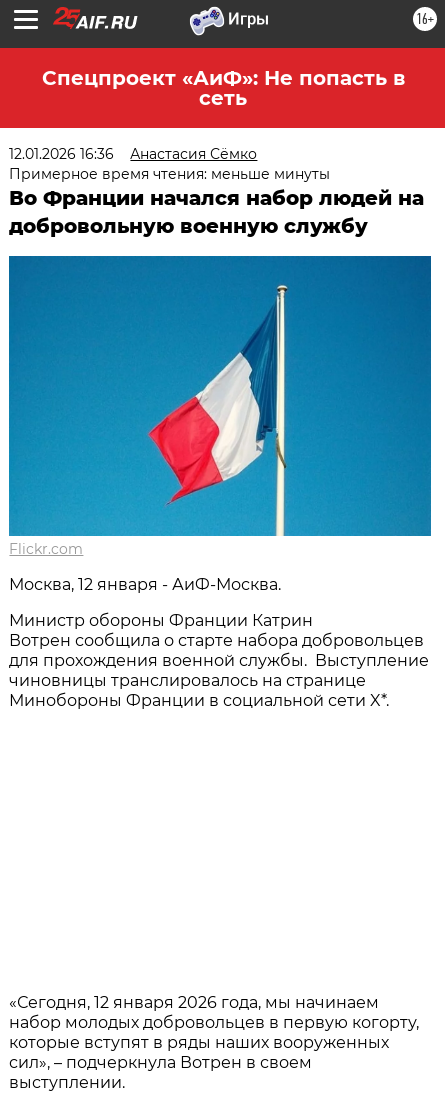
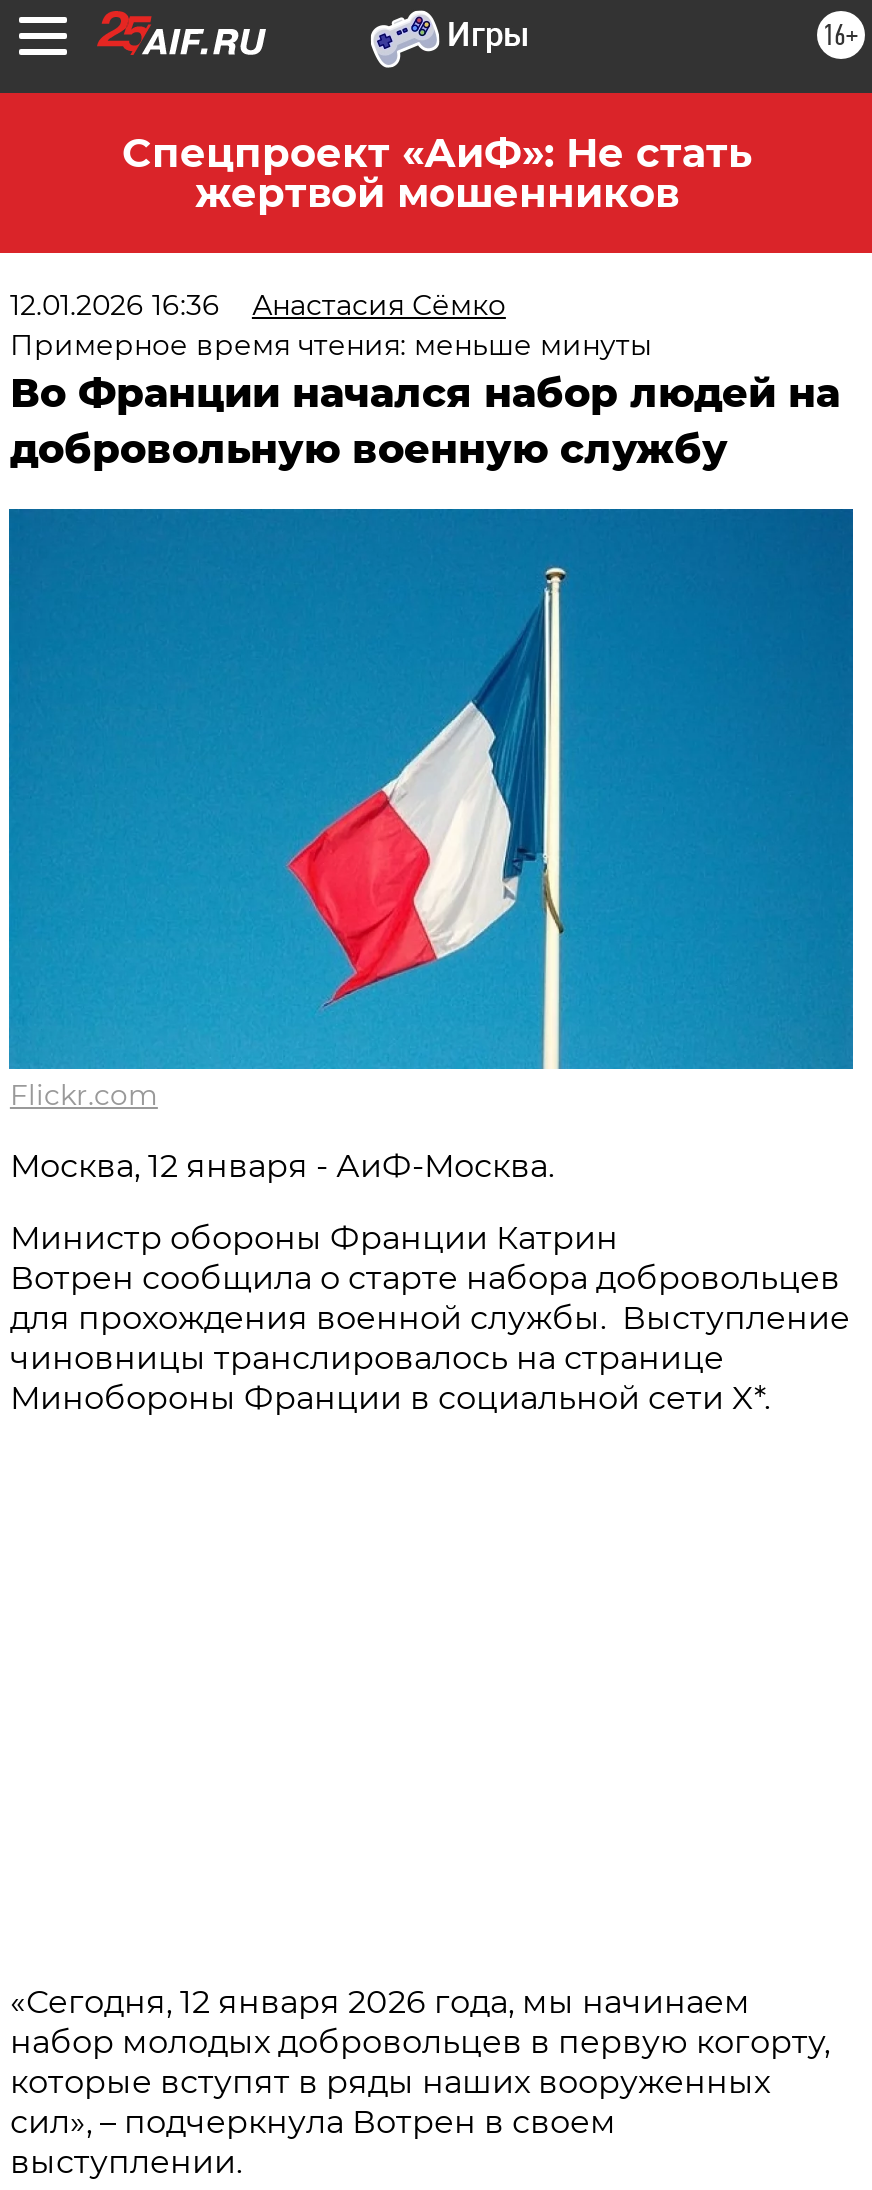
[41,66,404,110] Спецпроект «АиФ»: Не попасть в | сеть -> [122,129,752,217] Спецпроект «АиФ»: Не стать | жертвой мошенников

